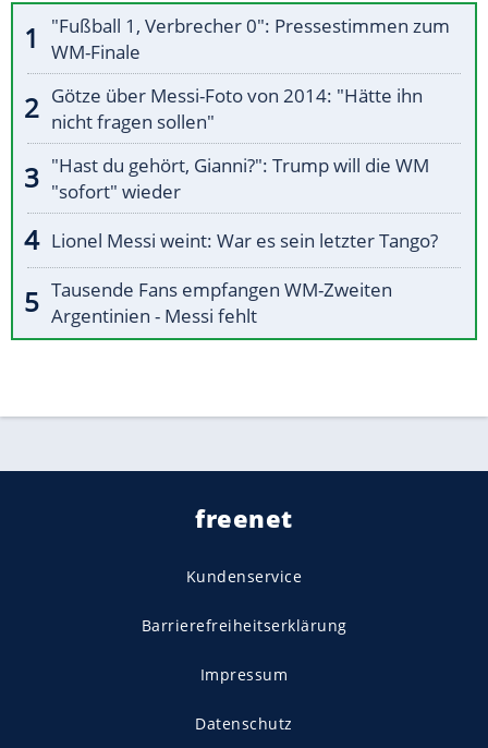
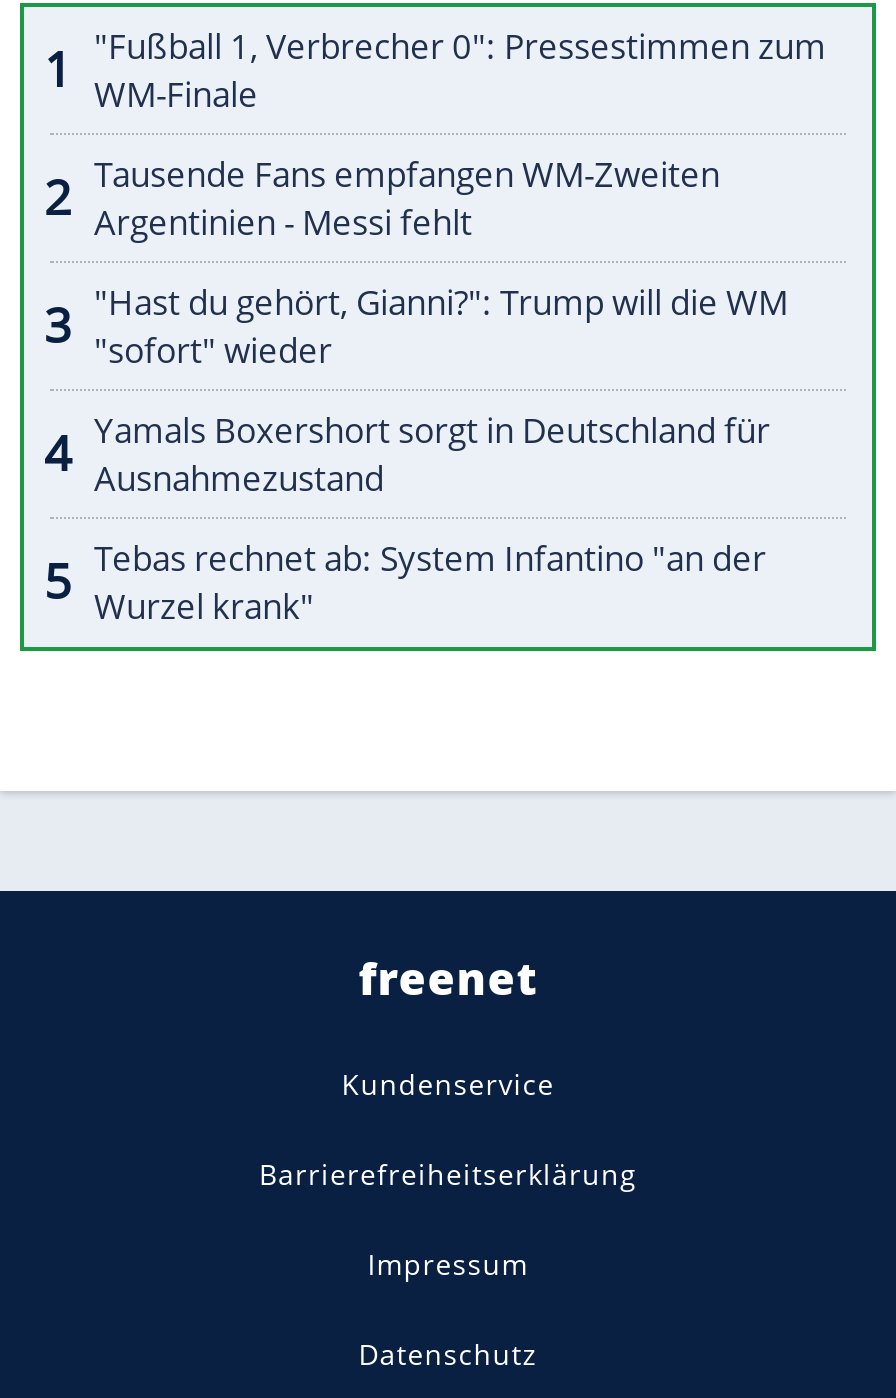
[51,83,423,134] Götze über Messi-Foto von 2014: "Hätte ihn | nicht fragen sollen" -> none
none -> [94,535,766,629] Tebas rechnet ab: System Infantino "an der | Wurzel krank"
[51,228,438,253] Lionel Messi weint: War es sein letzter Tango? -> [94,407,770,501] Yamals Boxershort sorgt in Deutschland für | Ausnahmezustand
moved [51,277,392,328] -> [94,151,720,245]: Tausende Fans empfangen WM-Zweiten | Argentinien - Messi fehlt

